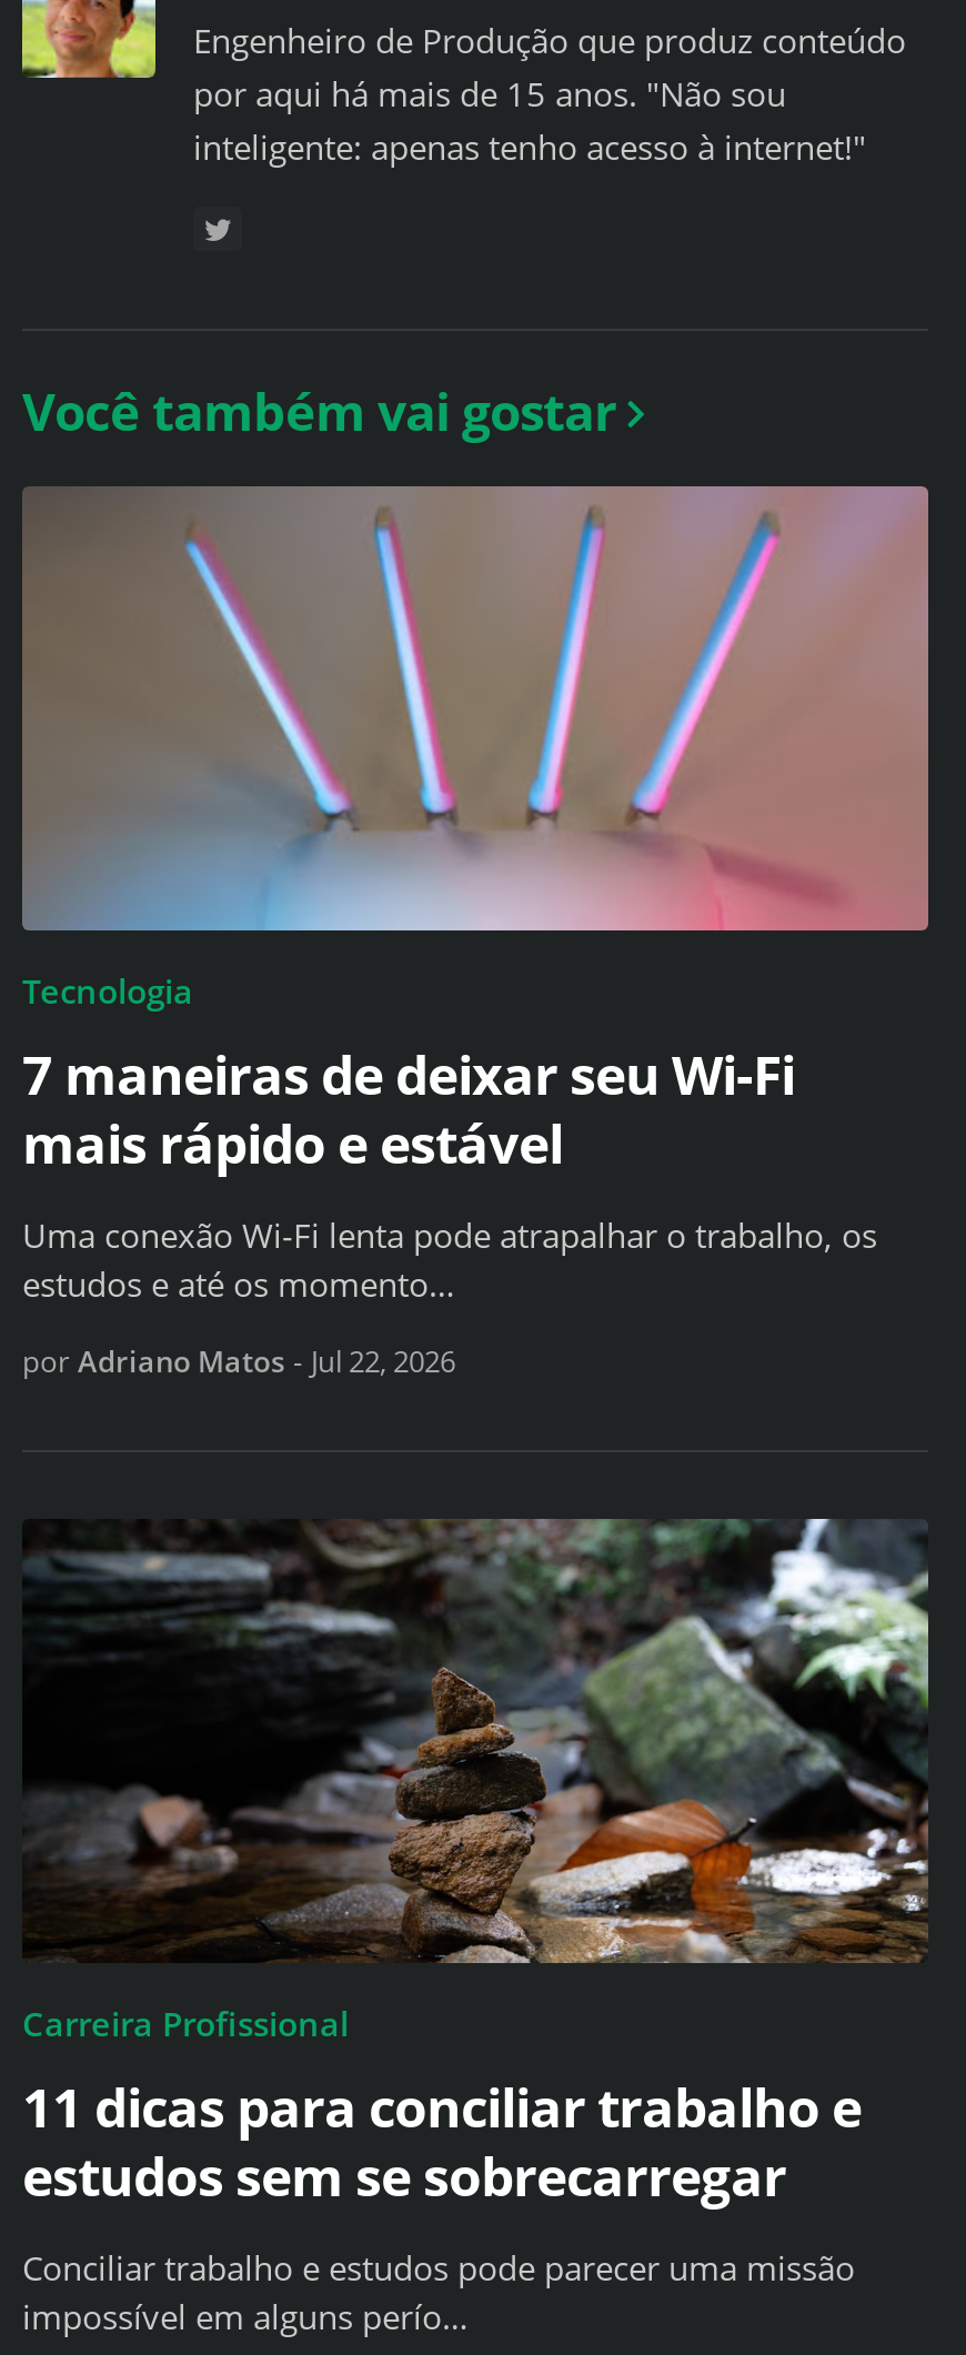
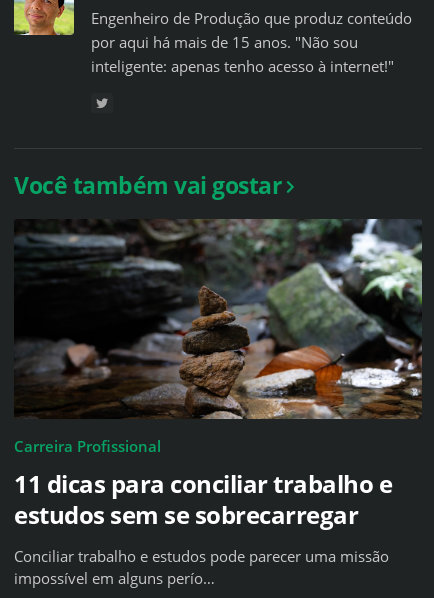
[22,484,930,1382] [image] | Tecnologia | 7 maneiras de deixar seu Wi-Fi | mais rápido e estável | Uma conexão Wi-Fi lenta pode atrapalhar o trabalho, os | estudos e até os momento… | por Adriano Matos - Jul 22, 2026 -> none

